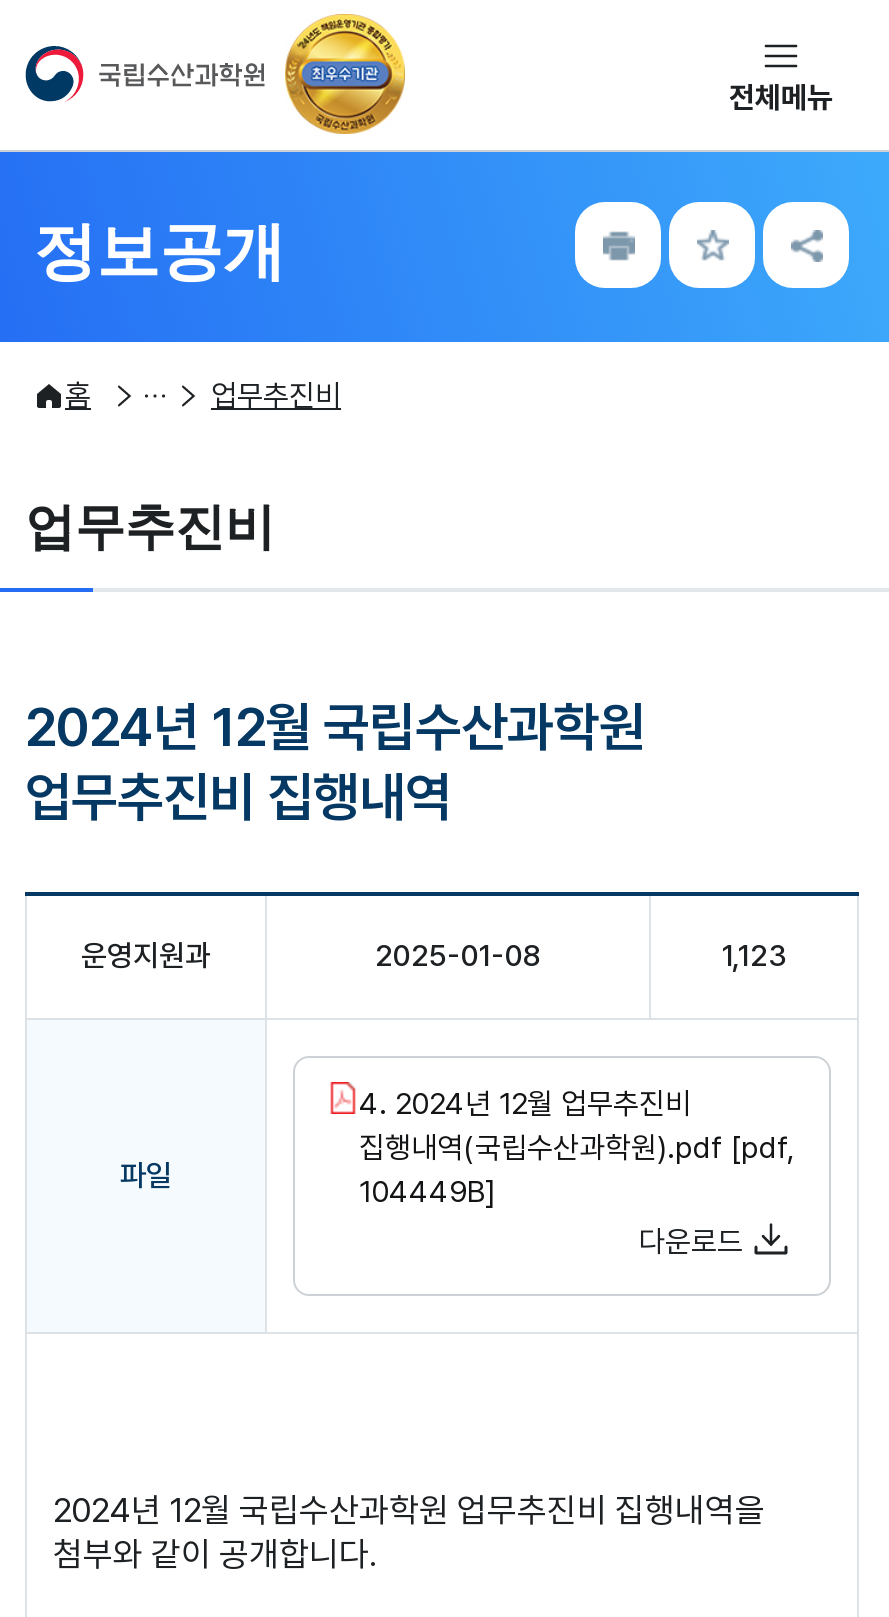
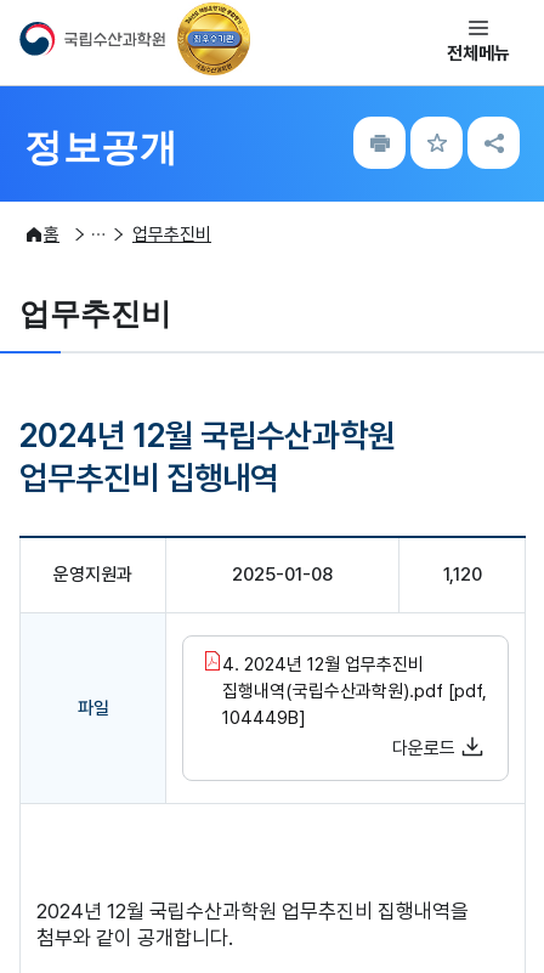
[722,938,786,974] 1,123 -> [443,564,481,586] 1,120

